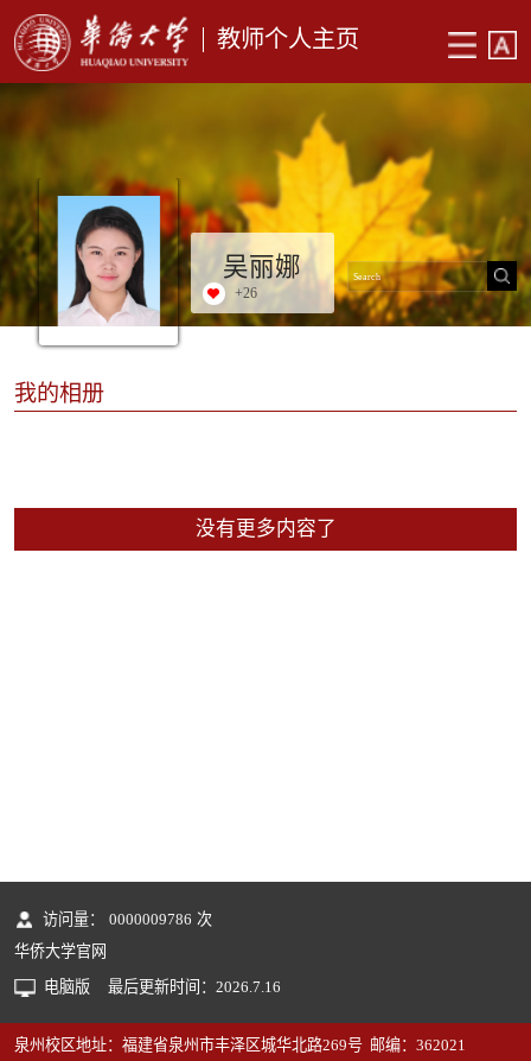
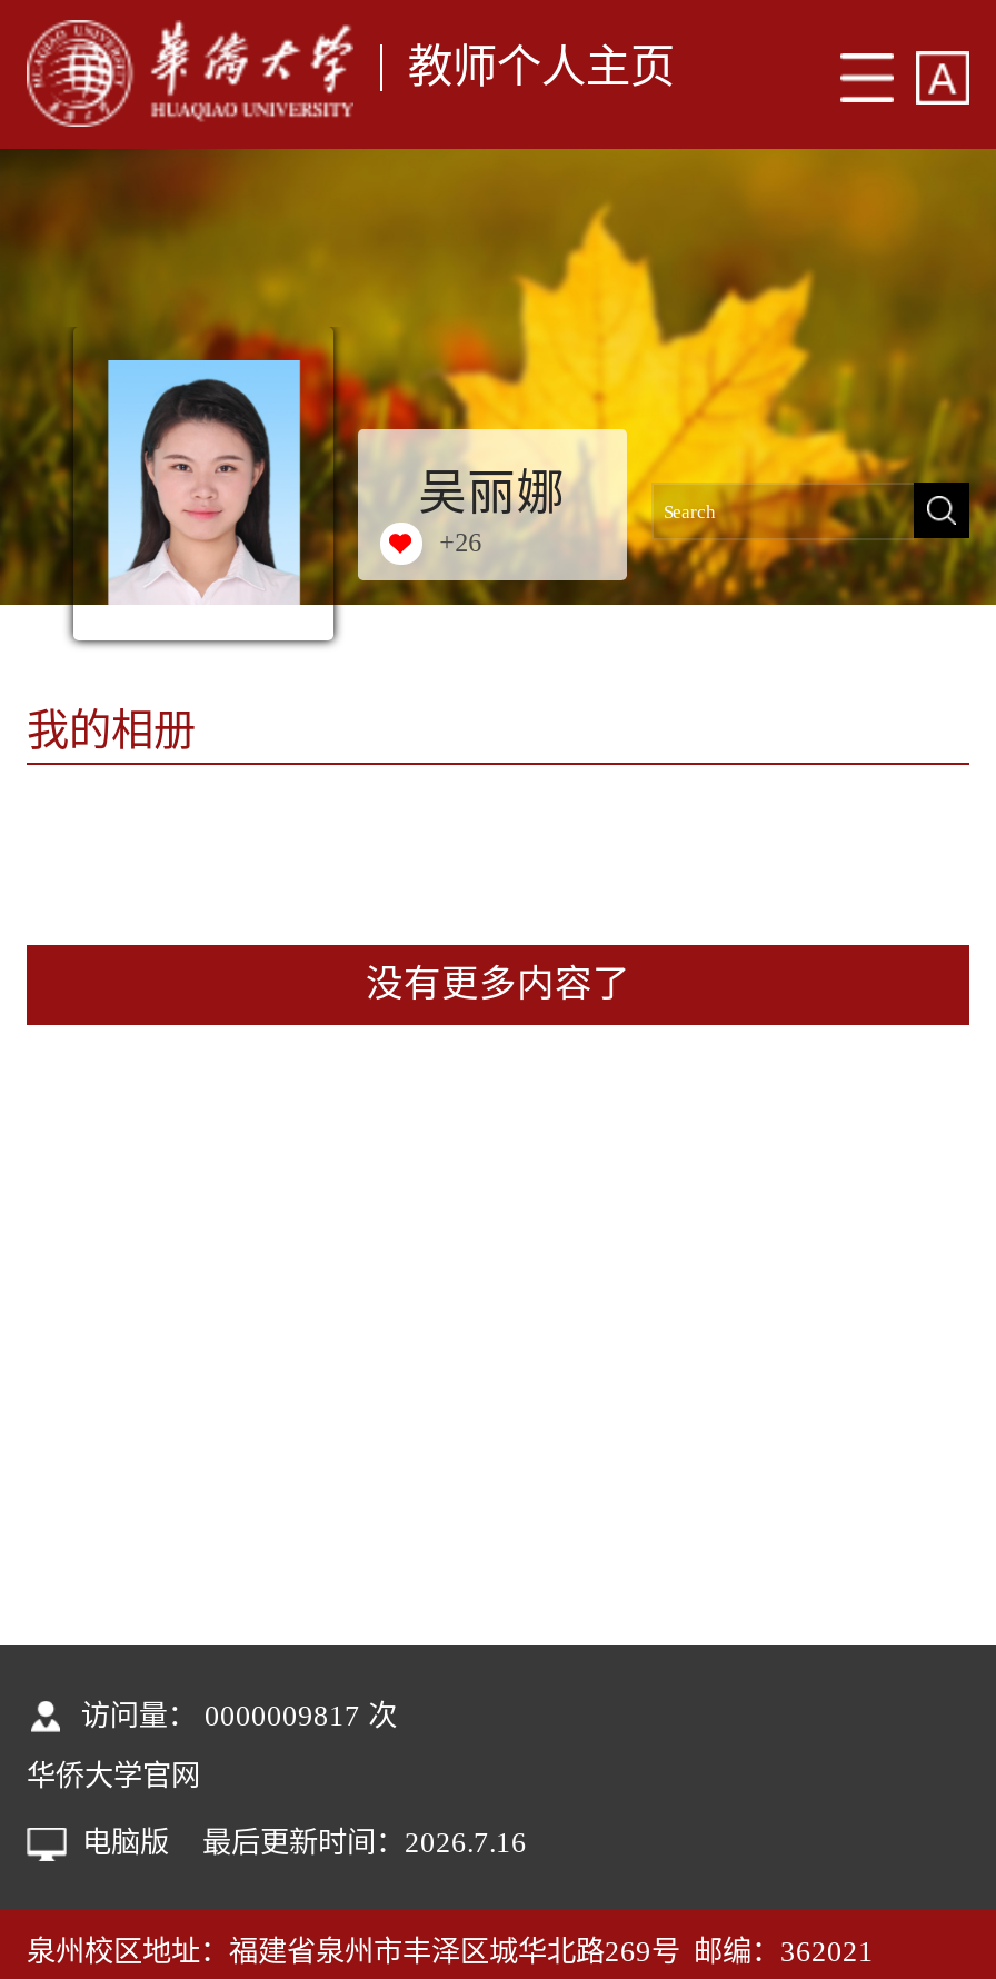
[43,910,212,928] 访问量： 0000009786 次 -> [81,1698,397,1731] 访问量： 0000009817 次

